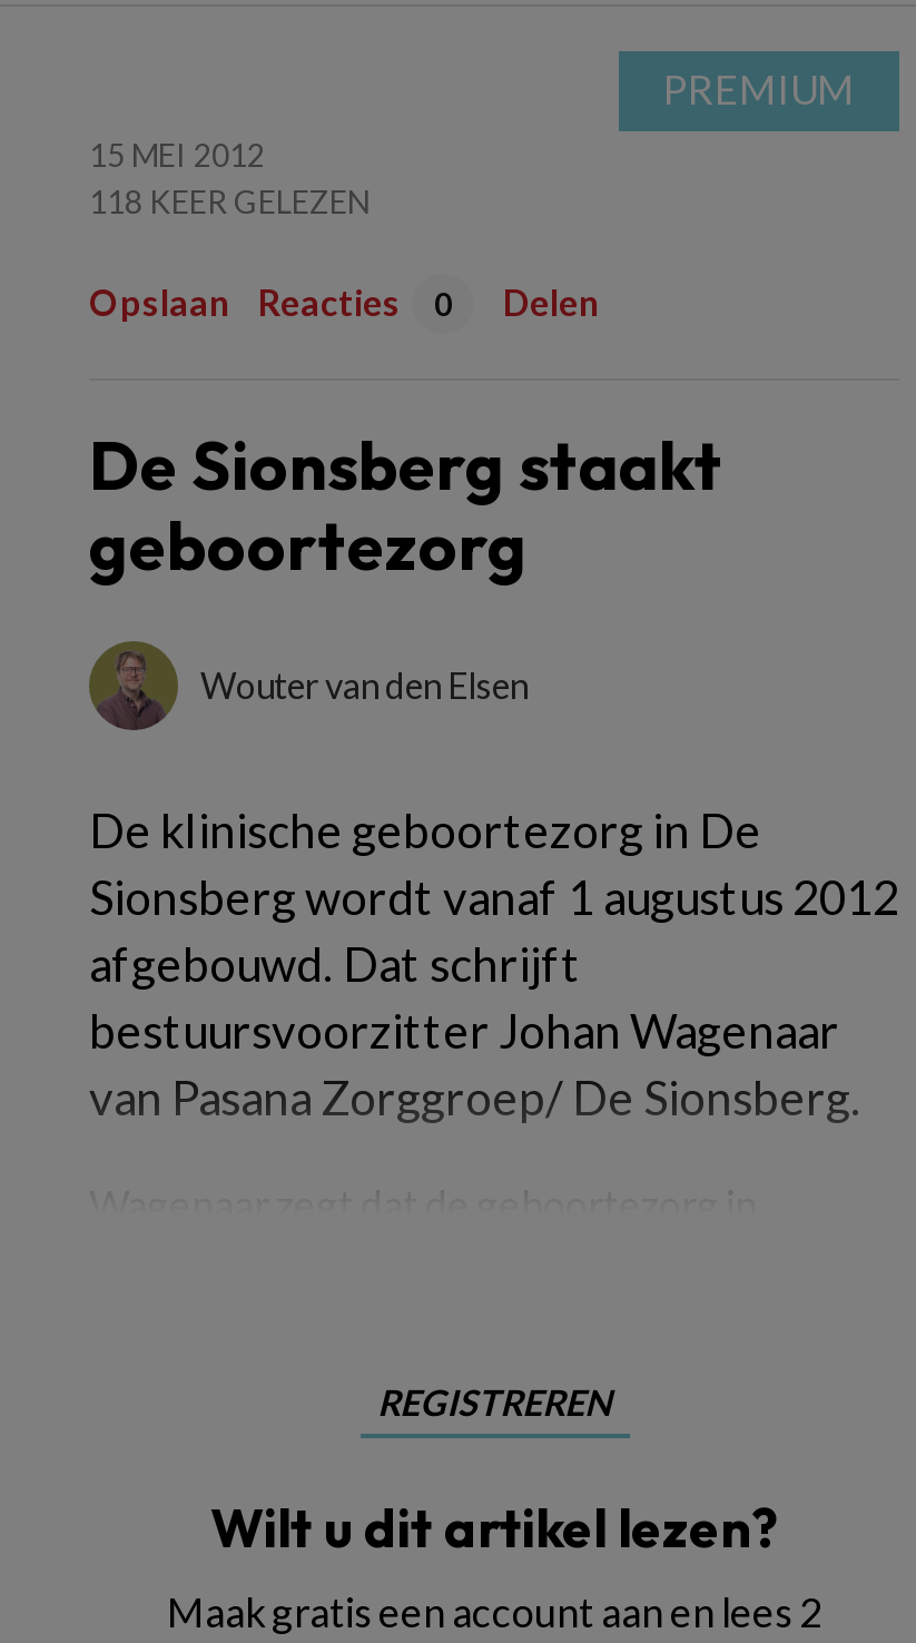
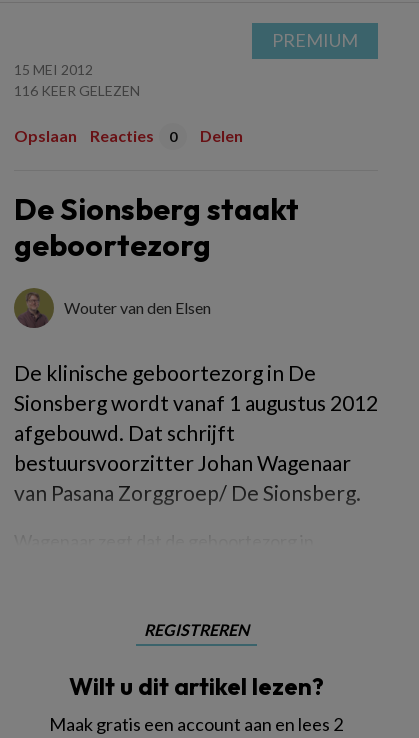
[89,183,370,220] 118 KEER GELEZEN -> [14,82,140,99] 116 KEER GELEZEN

